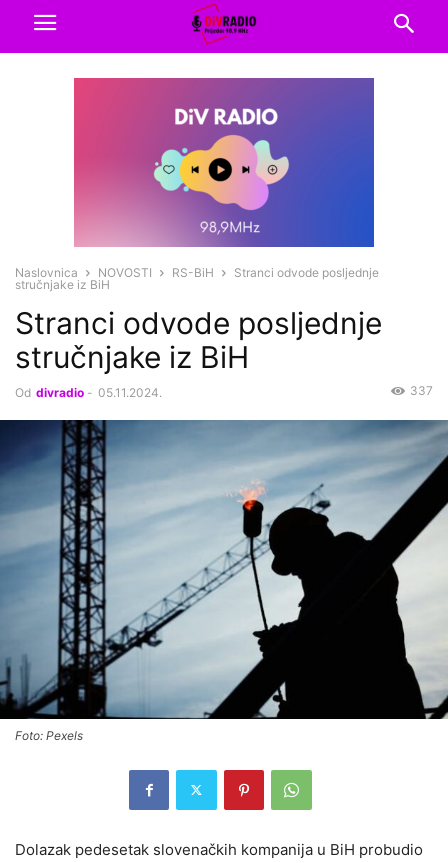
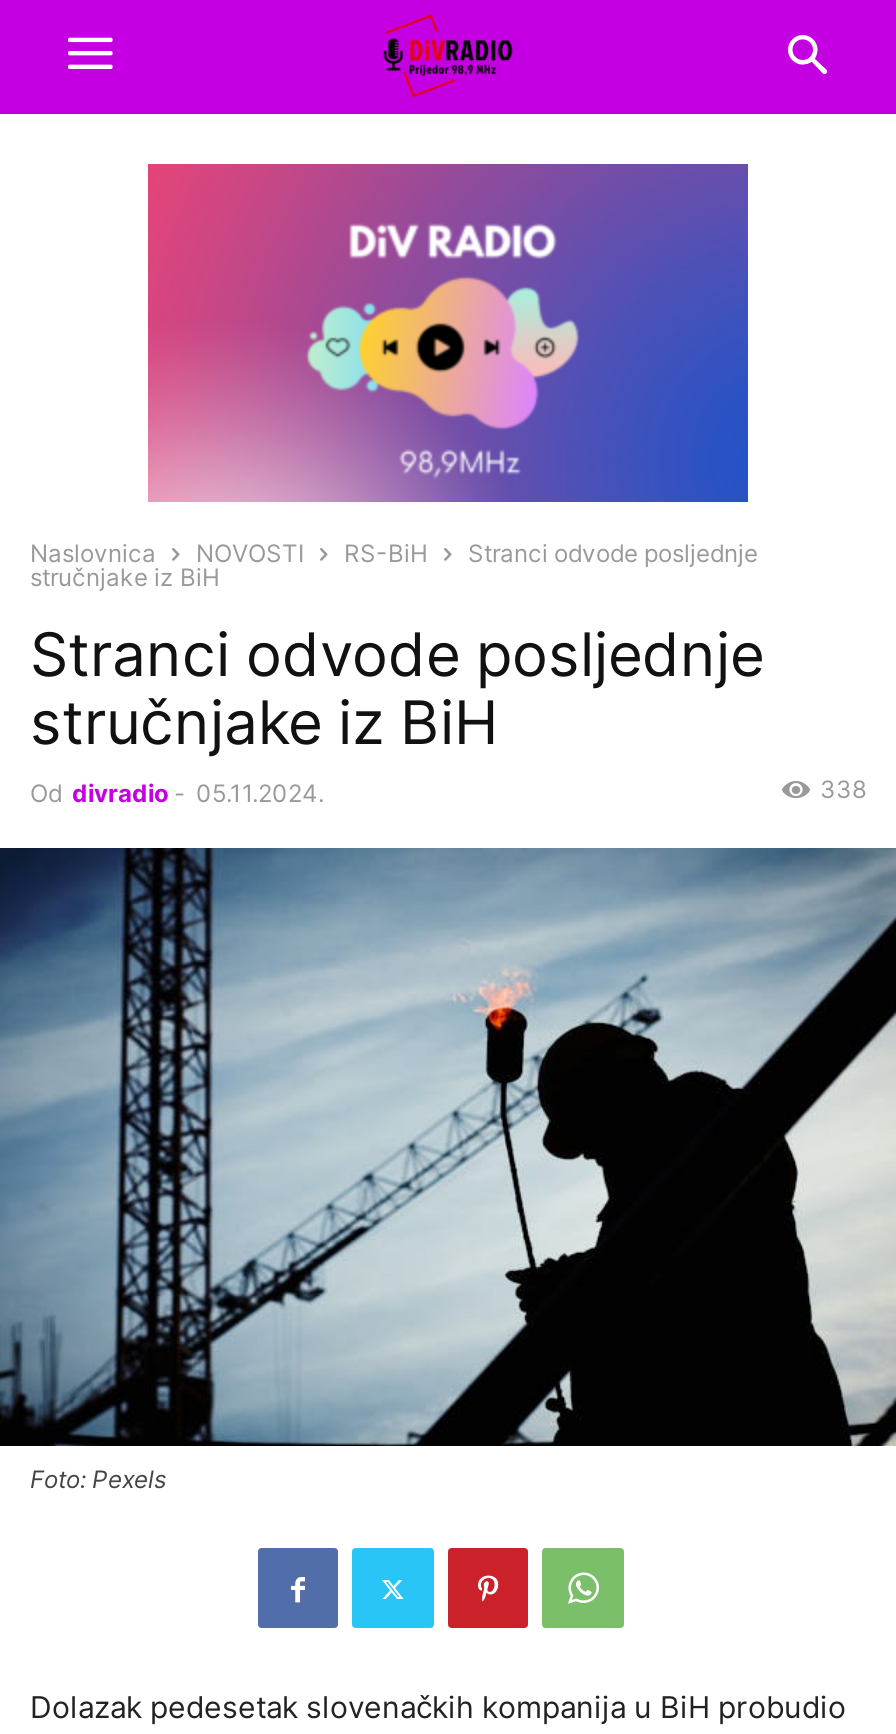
[410,383,433,398] 337 -> [820,774,866,804] 338

